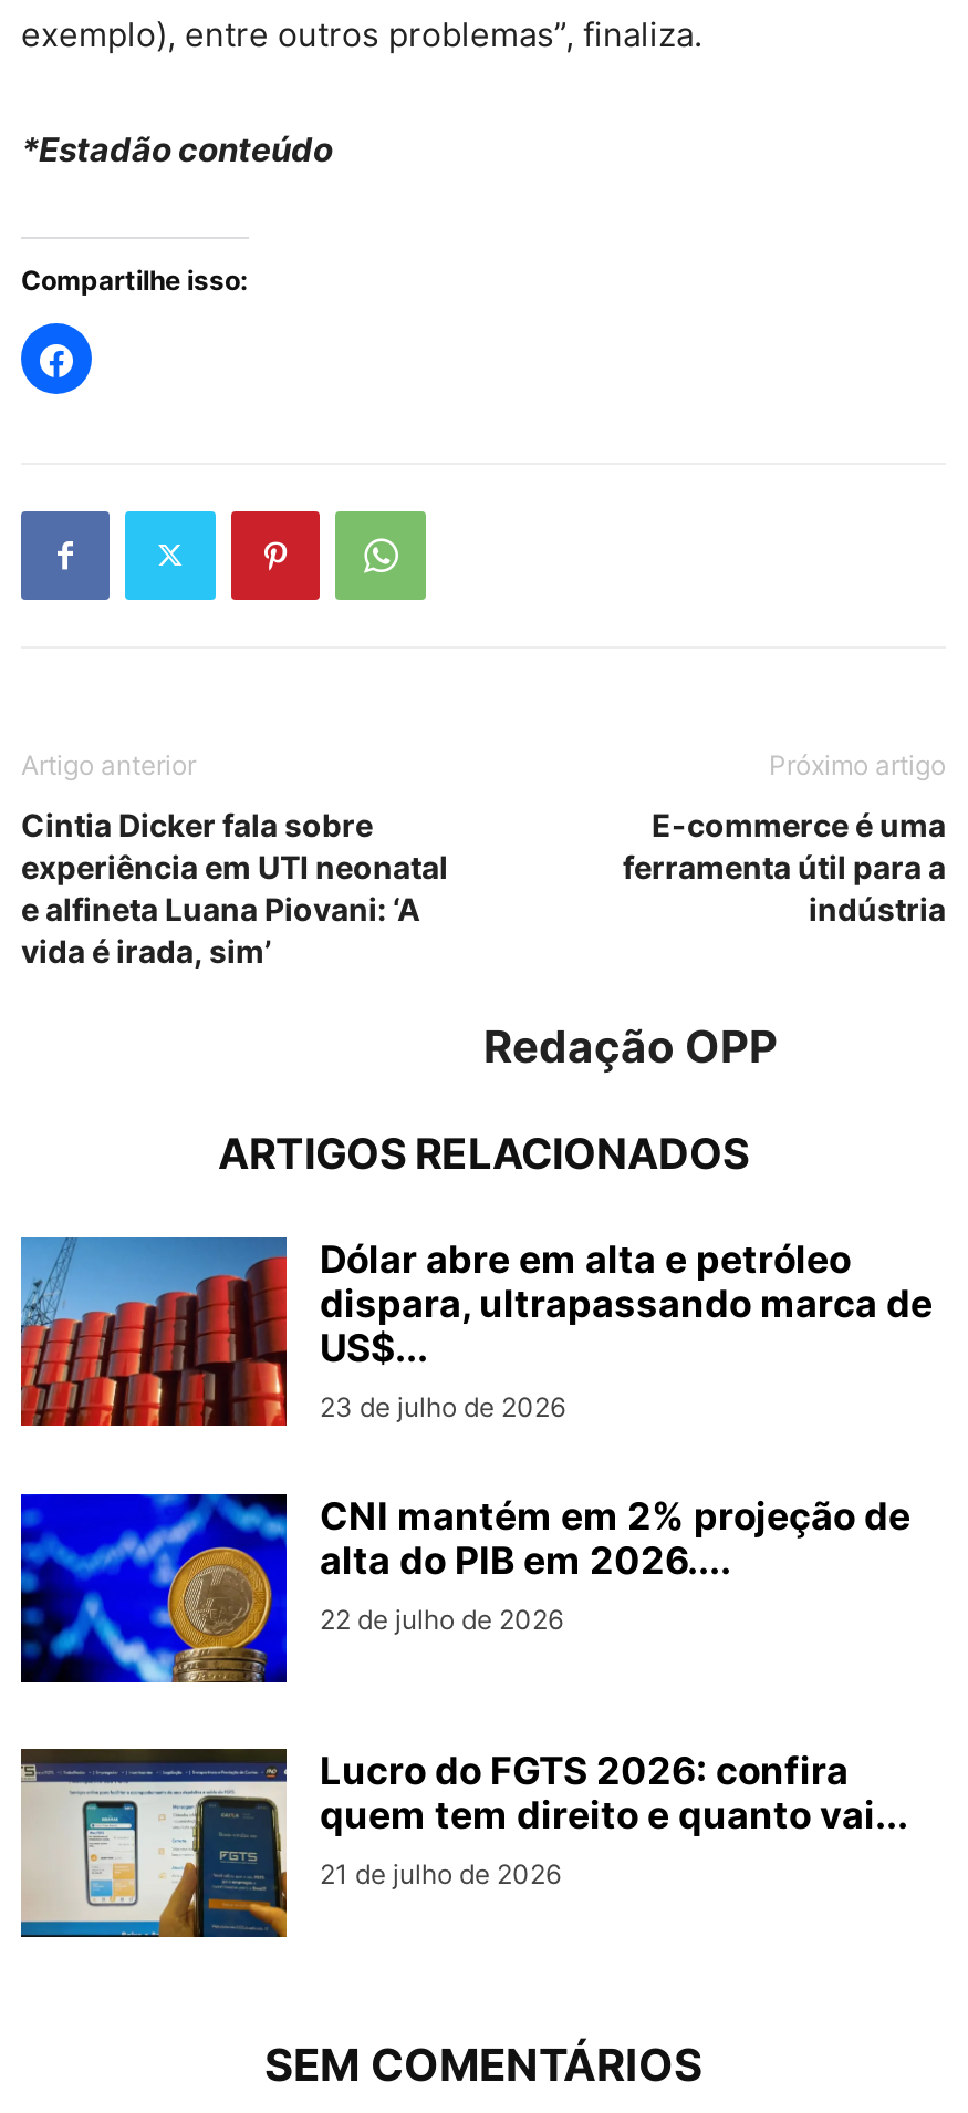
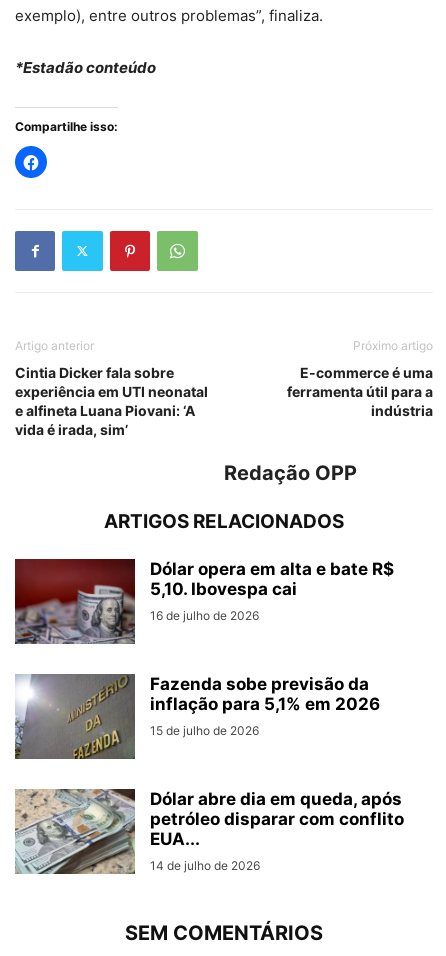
[19,1235,933,1428] [image] | Dólar abre em alta e petróleo | dispara, ultrapassando marca de | US$... | 23 de julho de 2026 -> [14,558,394,645] [image] | Dólar opera em alta e bate R$ | 5,10. Ibovespa cai | 16 de julho de 2026
[19,1492,910,1685] [image] | CNI mantém em 2% projeção de | alta do PIB em 2026.... | 22 de julho de 2026 -> [14,673,380,760] [image] | Fazenda sobe previsão da | inflação para 5,1% em 2026 | 15 de julho de 2026
[19,1747,908,1939] [image] | Lucro do FGTS 2026: confira | quem tem direito e quanto vai... | 21 de julho de 2026 -> [15,788,404,875] [image] | Dólar abre dia em queda, após | petróleo disparar com conflito | EUA... | 14 de julho de 2026

